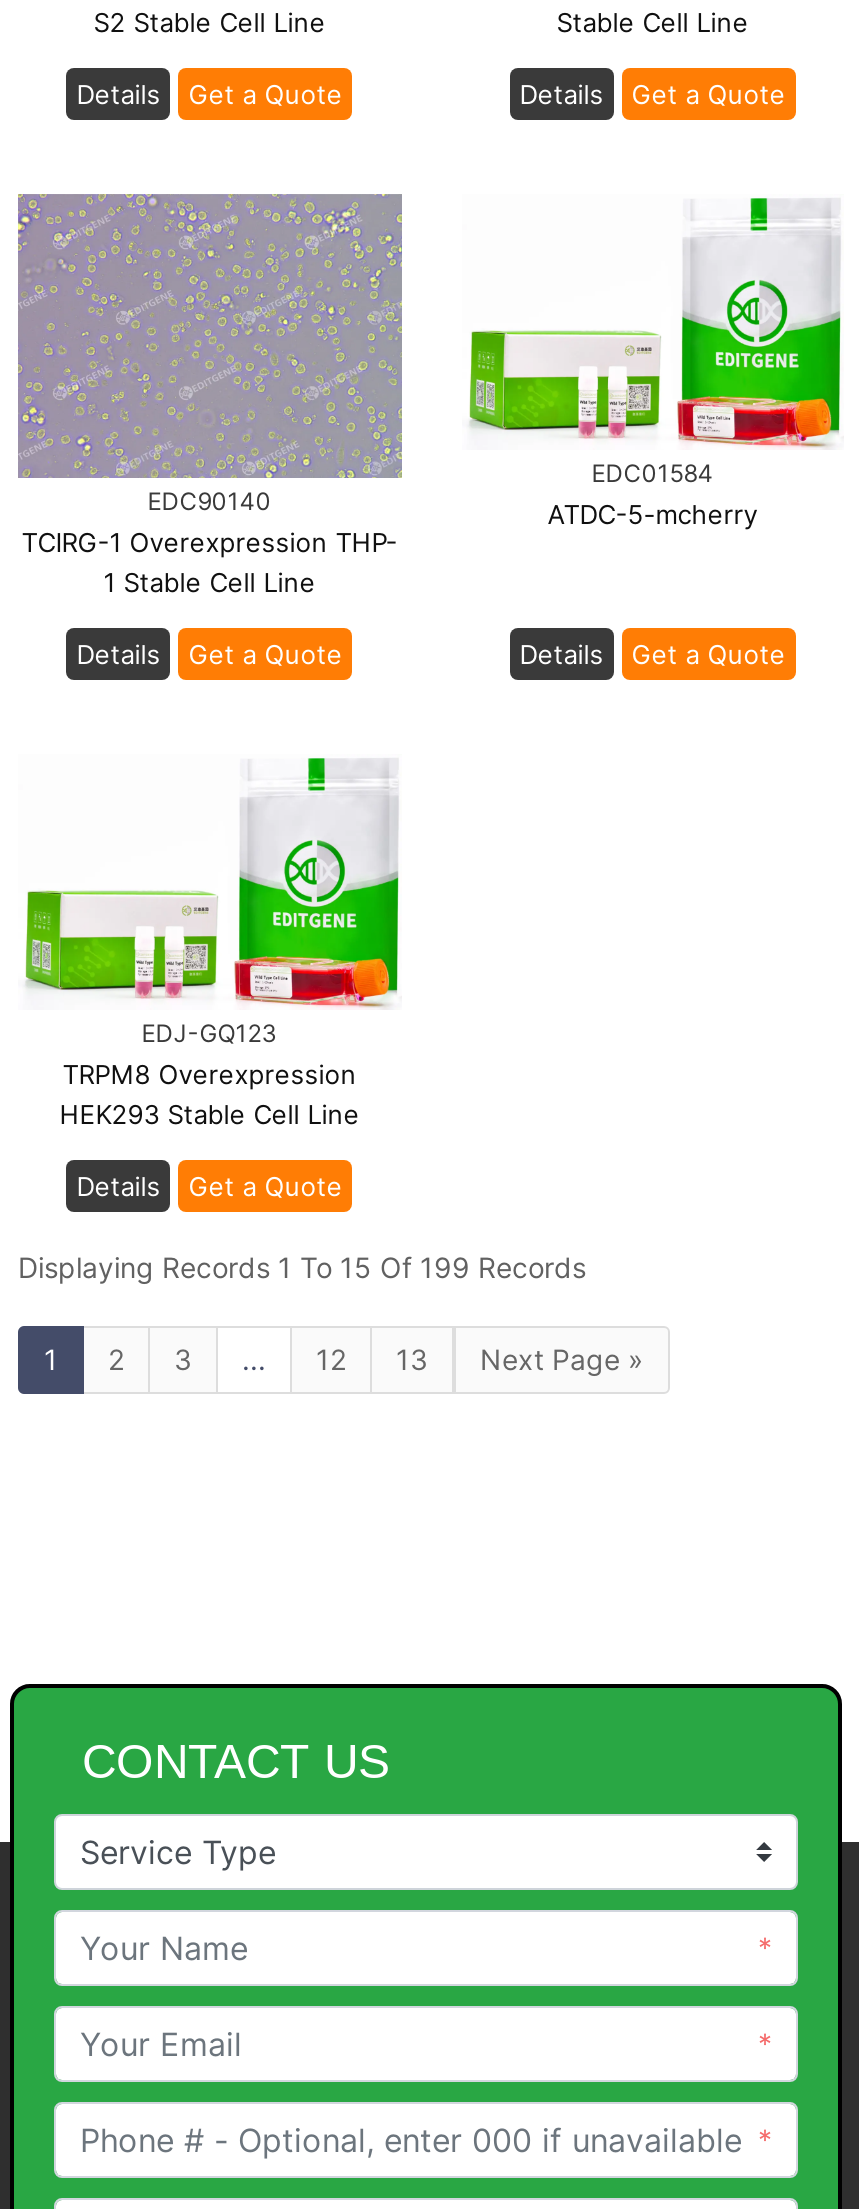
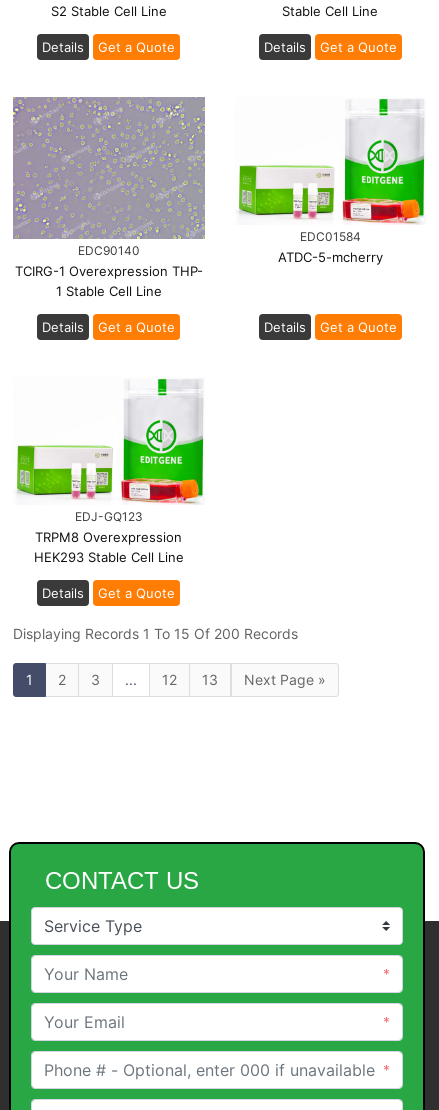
[18,1250,586,1284] Displaying Records 1 To 15 Of 199 Records -> [13,625,298,642] Displaying Records 1 To 15 Of 200 Records

